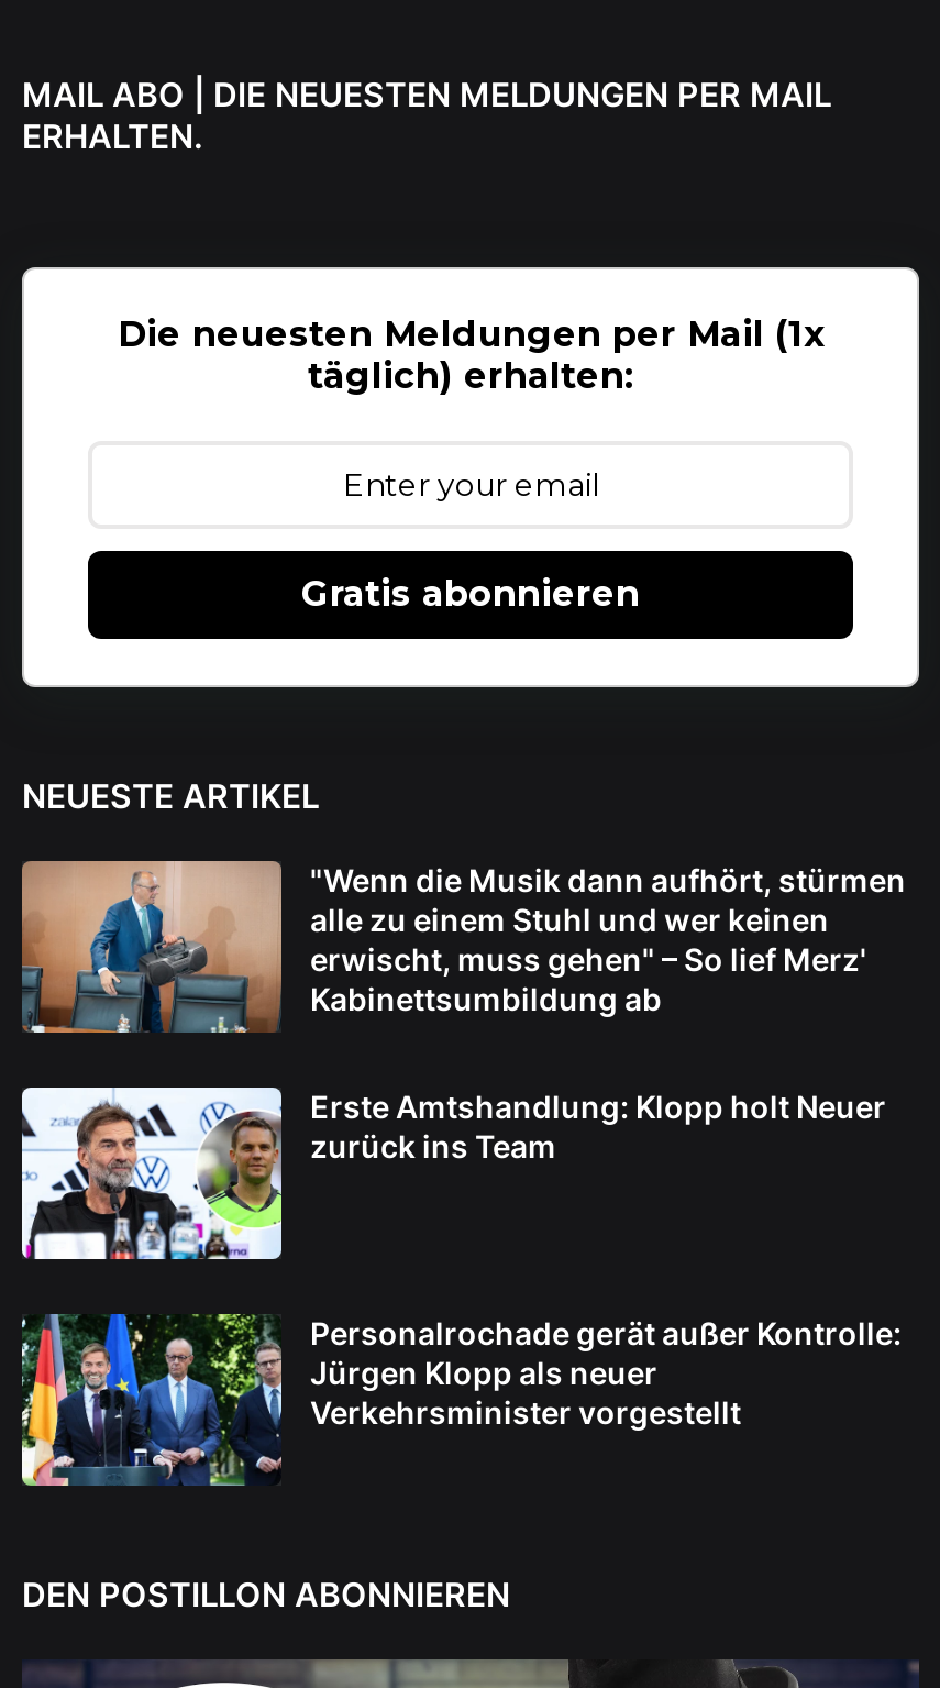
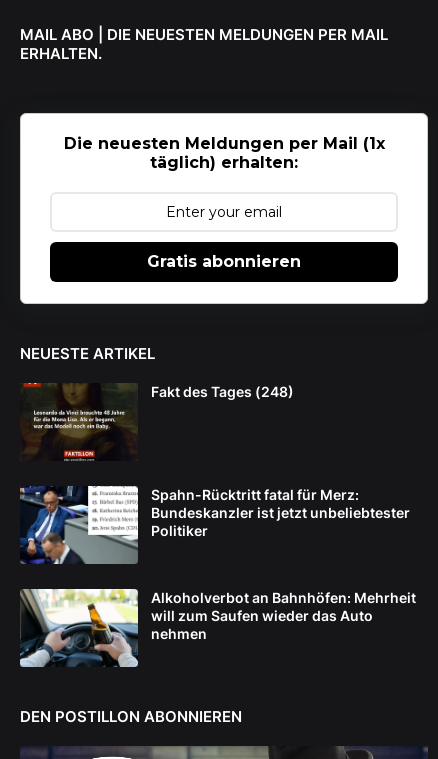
[20,859,906,1035] [image] | "Wenn die Musik dann aufhört, stürmen | alle zu einem Stuhl und wer keinen | erwischt, muss gehen" – So lief Merz' | Kabinettsumbildung ab -> [20,382,294,461] [image] | Fakt des Tages (248)
[20,1085,886,1261] [image] | Erste Amtshandlung: Klopp holt Neuer | zurück ins Team -> [20,486,410,564] [image] | Spahn-Rücktritt fatal für Merz: | Bundeskanzler ist jetzt unbeliebtester | Politiker
[20,1312,902,1488] [image] | Personalrochade gerät außer Kontrolle: | Jürgen Klopp als neuer | Verkehrsminister vorgestellt -> [20,588,416,668] [image] | Alkoholverbot an Bahnhöfen: Mehrheit | will zum Saufen wieder das Auto | nehmen

